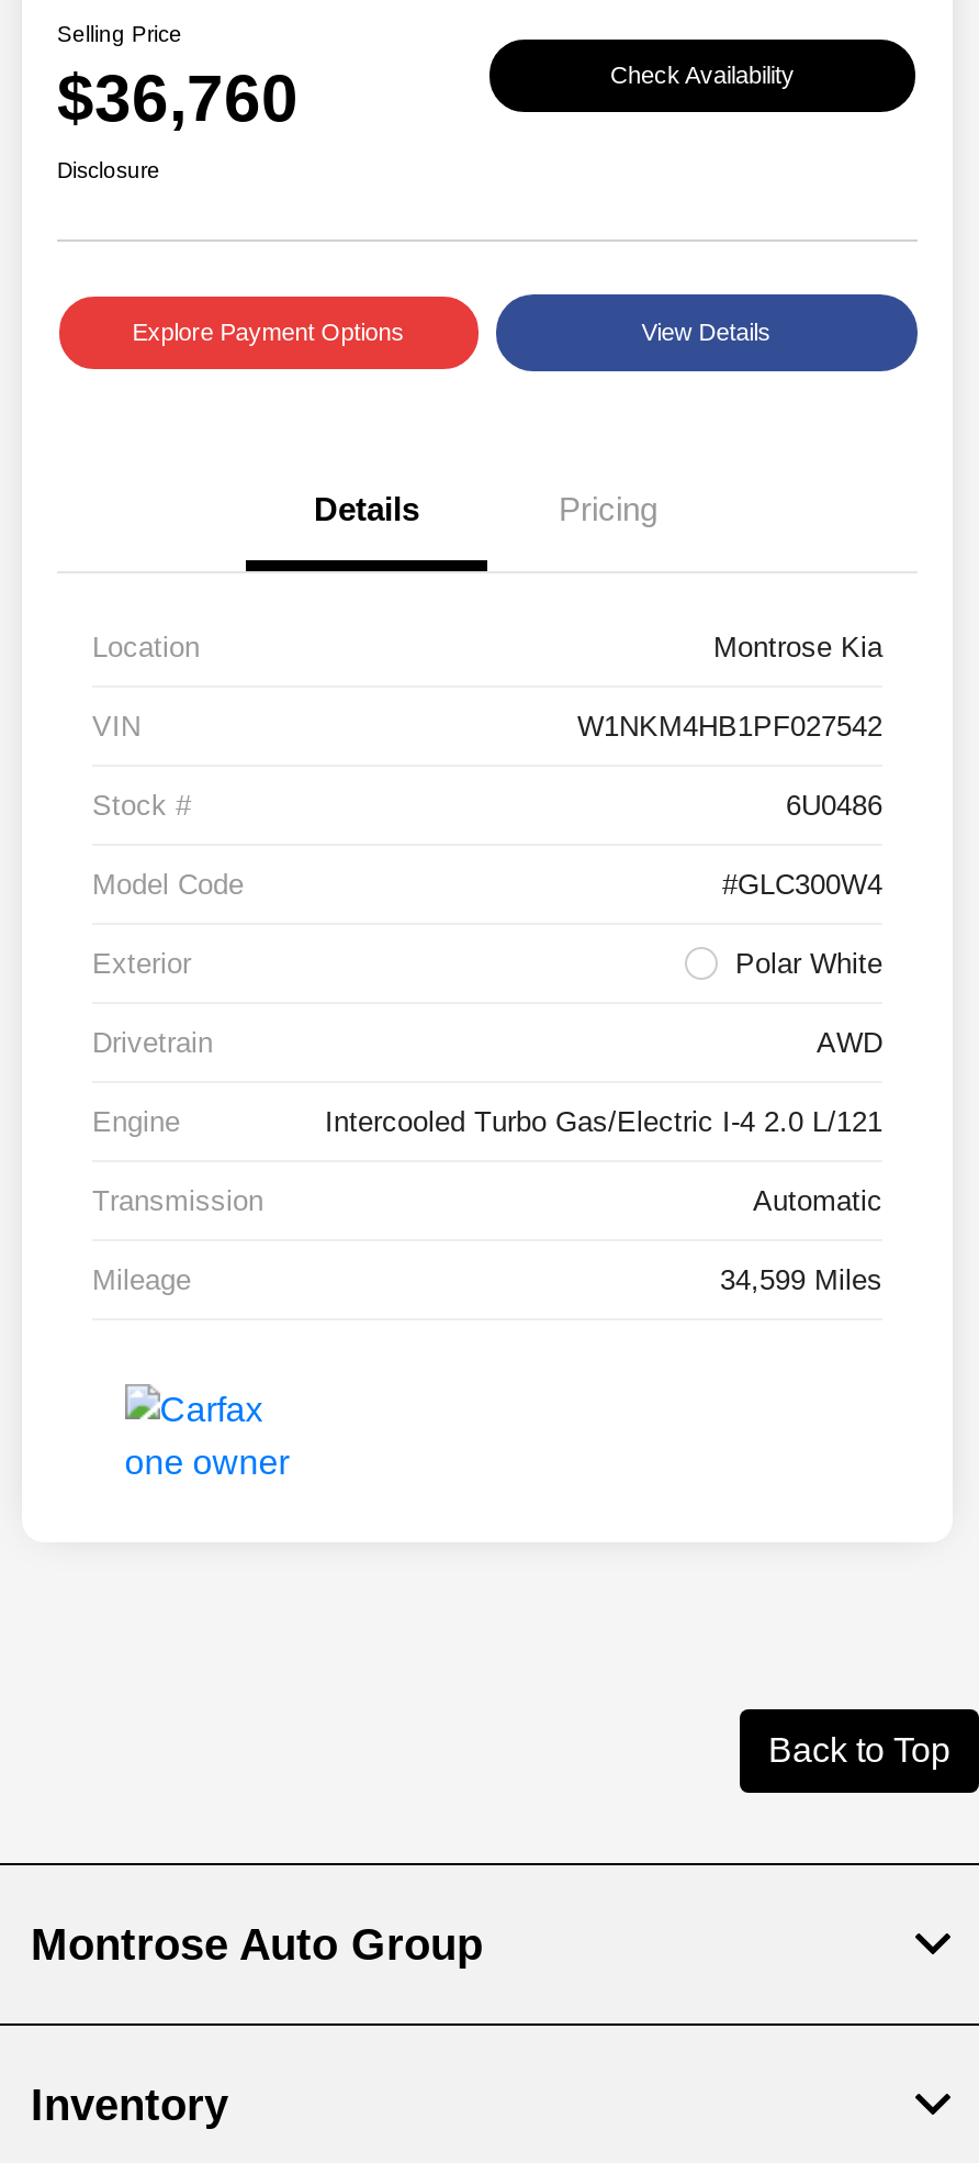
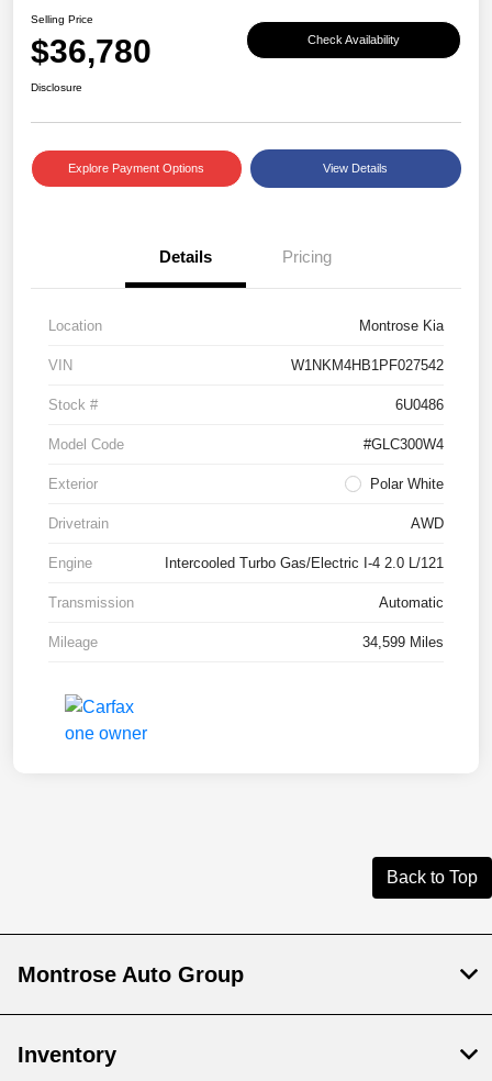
[57,61,299,134] $36,760 -> [31,33,152,69] $36,780

